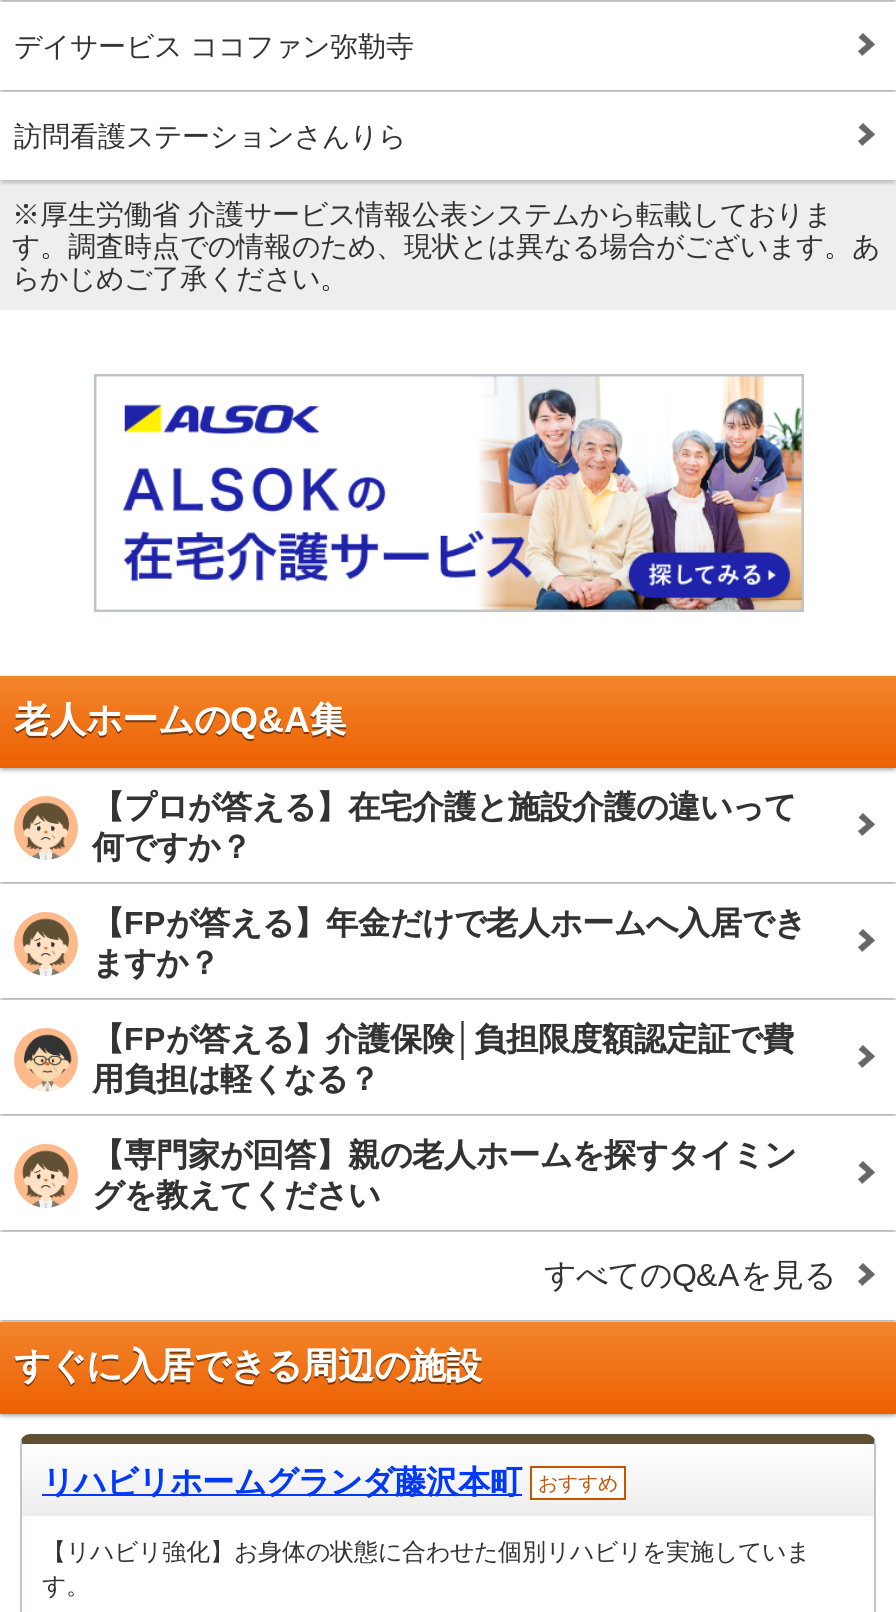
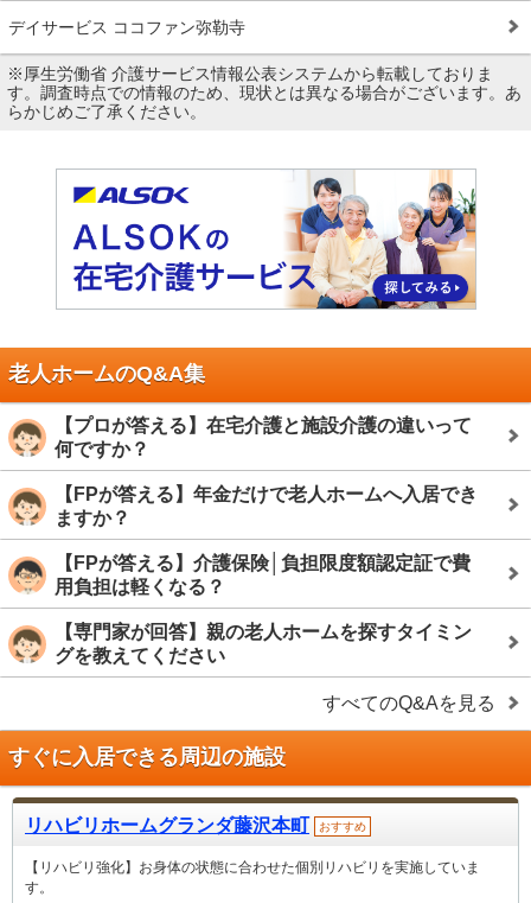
[14,120,406,152] 訪問看護ステーションさんりら -> none

